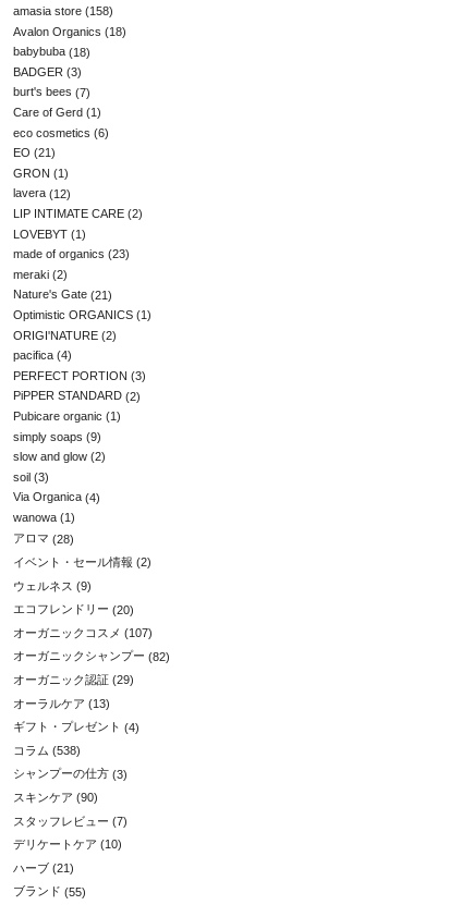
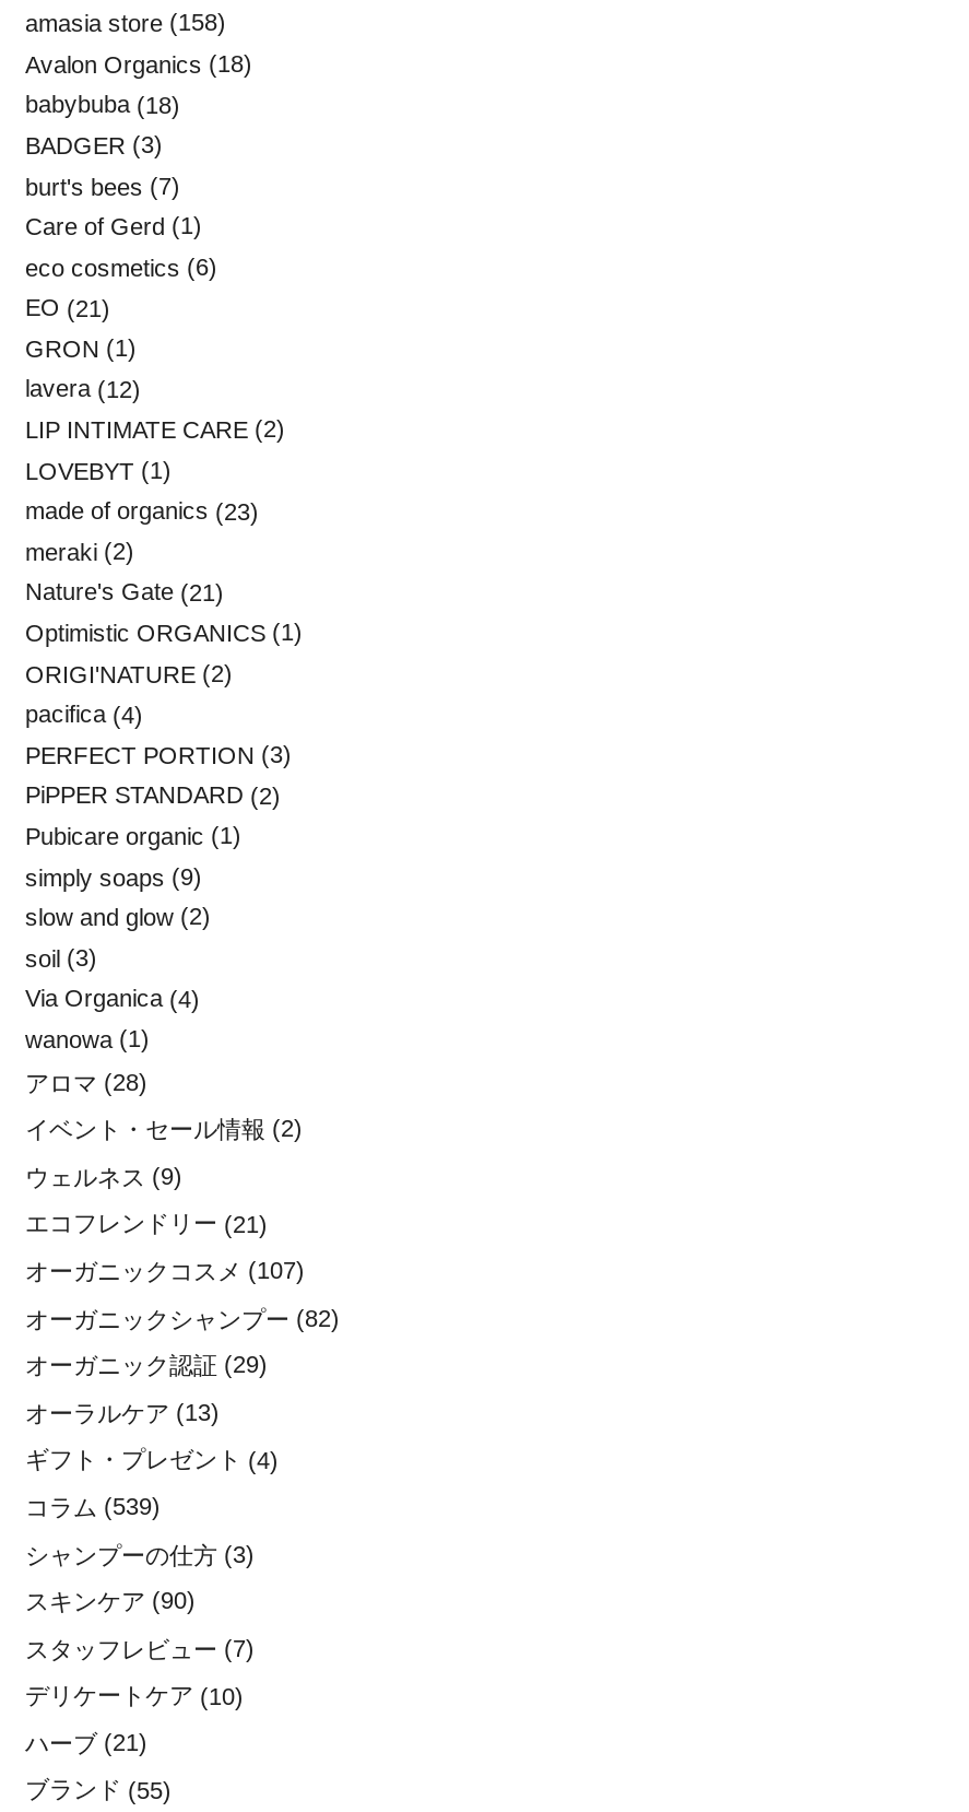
[14,603,135,616] エコフレンドリー(20) -> [25,1210,268,1236] エコフレンドリー(21)
[14,744,81,757] コラム(538) -> [25,1493,161,1519] コラム(539)

